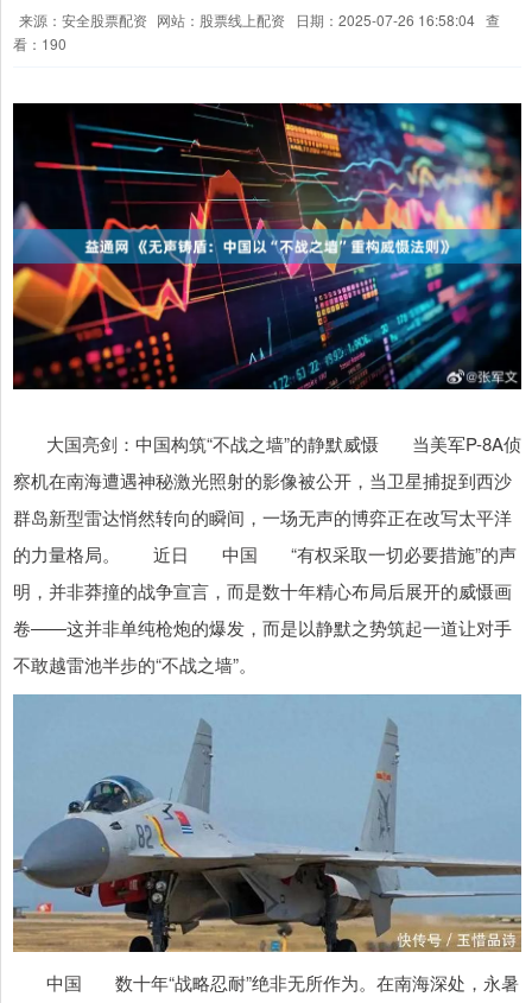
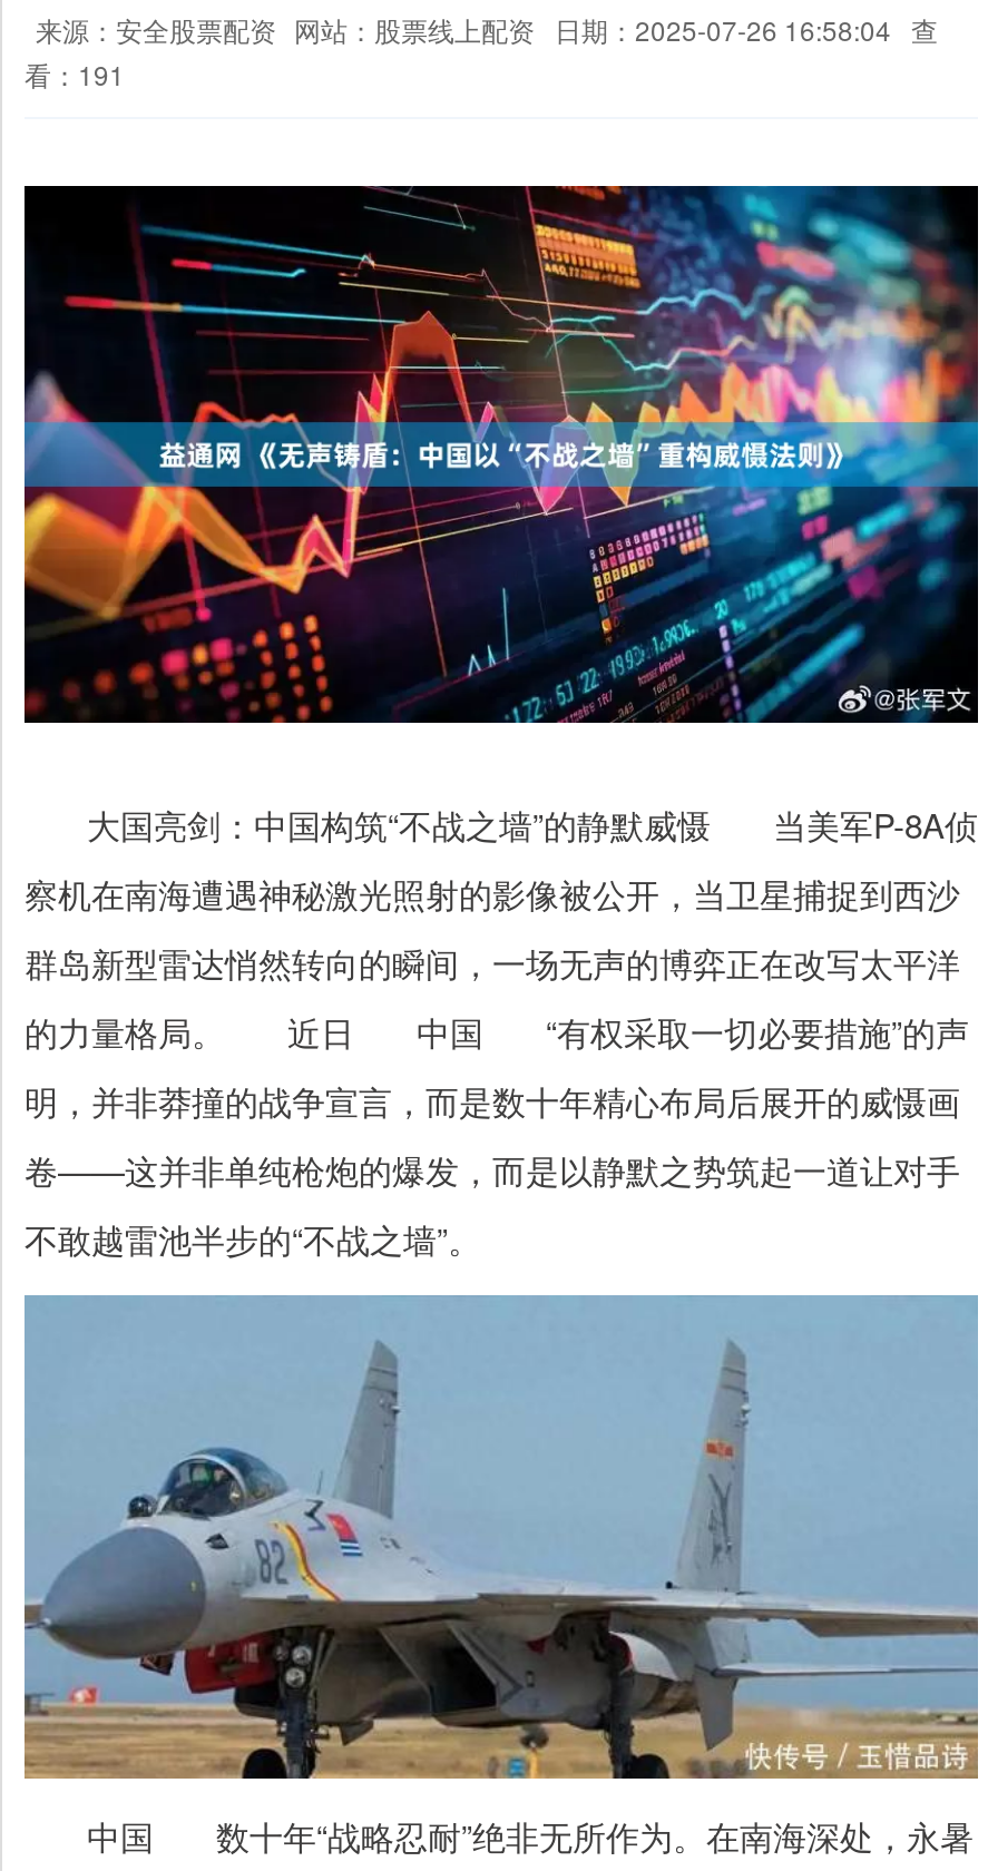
[13,33,66,53] 看：190 -> [25,55,125,92] 看：191

